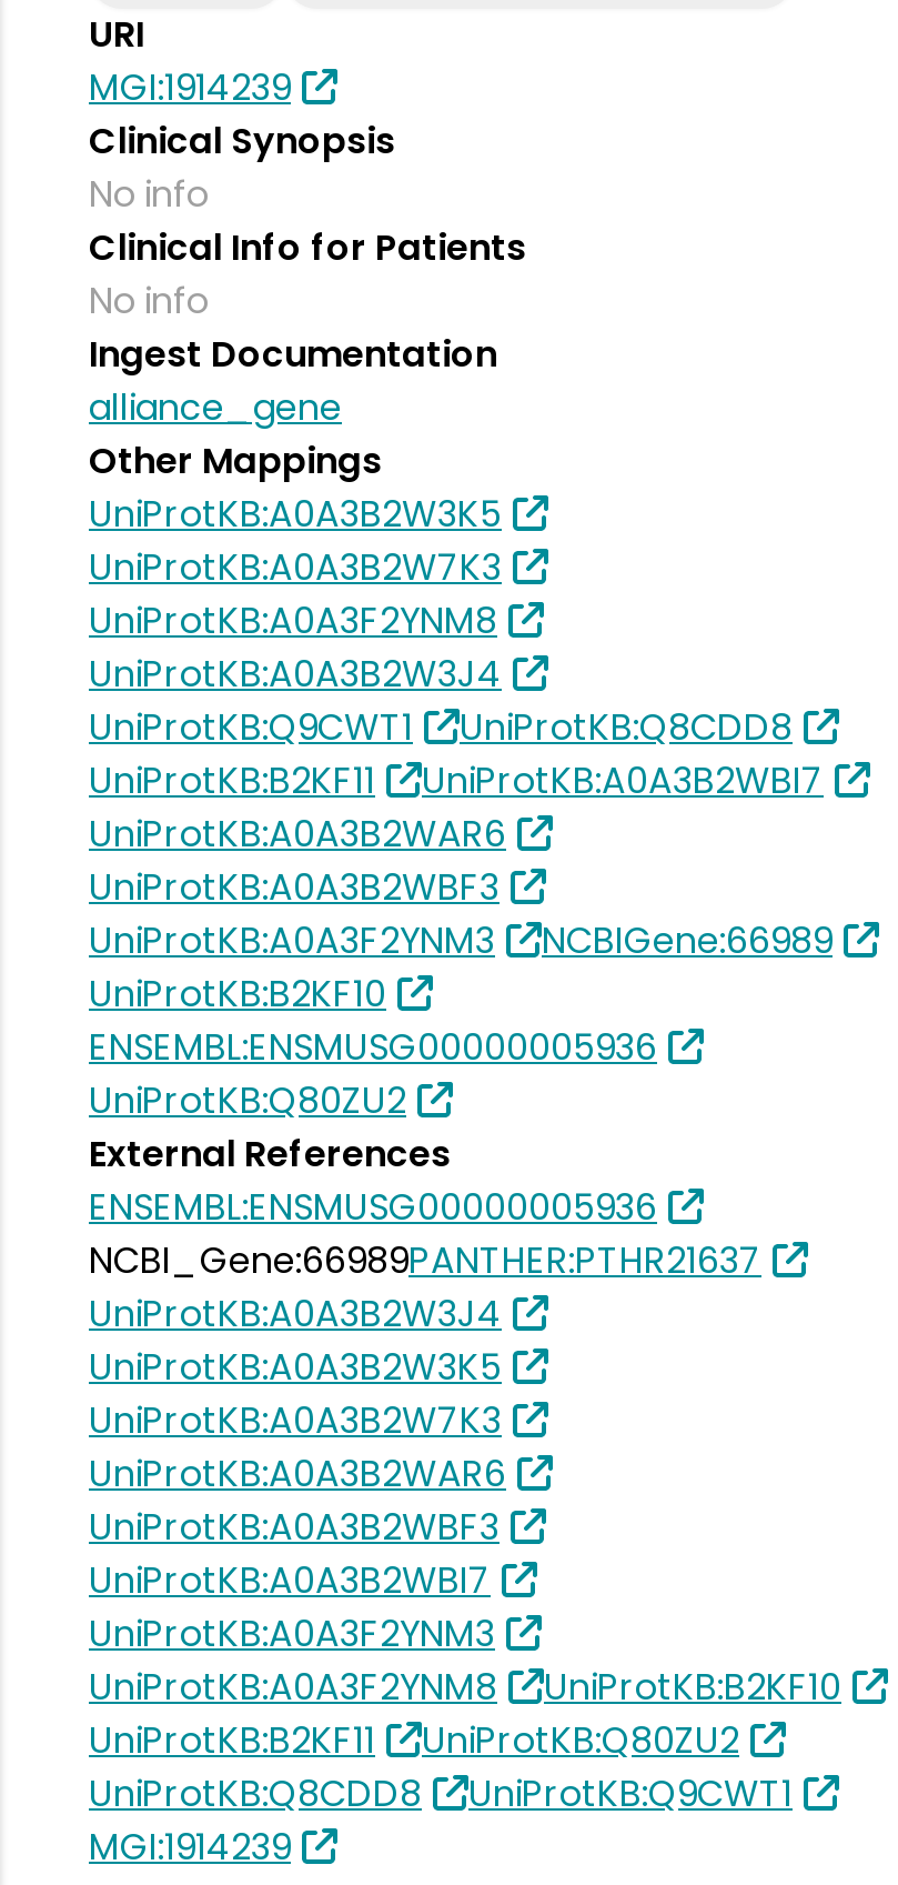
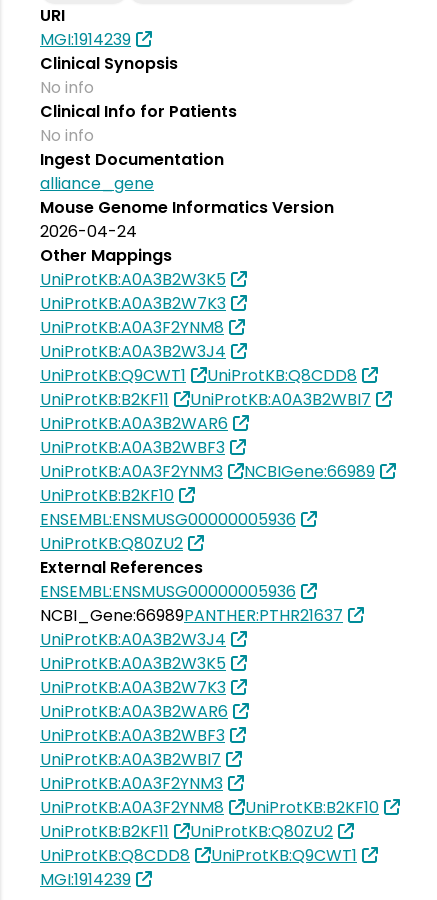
none -> [40,195,334,242] Mouse Genome Informatics Version | 2026-04-24

